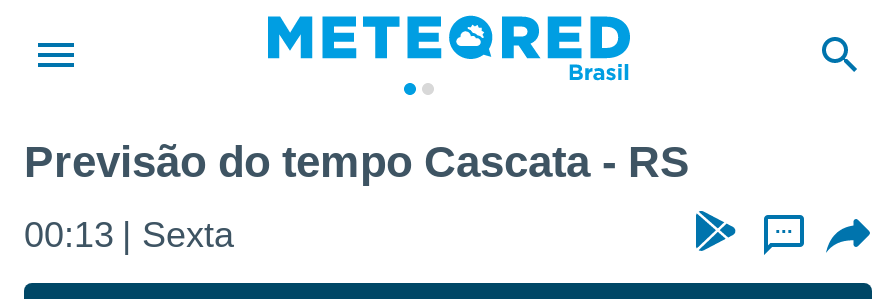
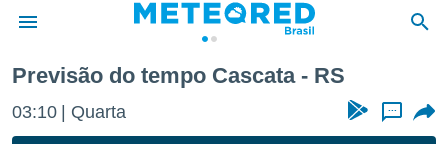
[24,215,234,255] 00:13 Sexta -> [12,102,126,122] 03:10 Quarta

